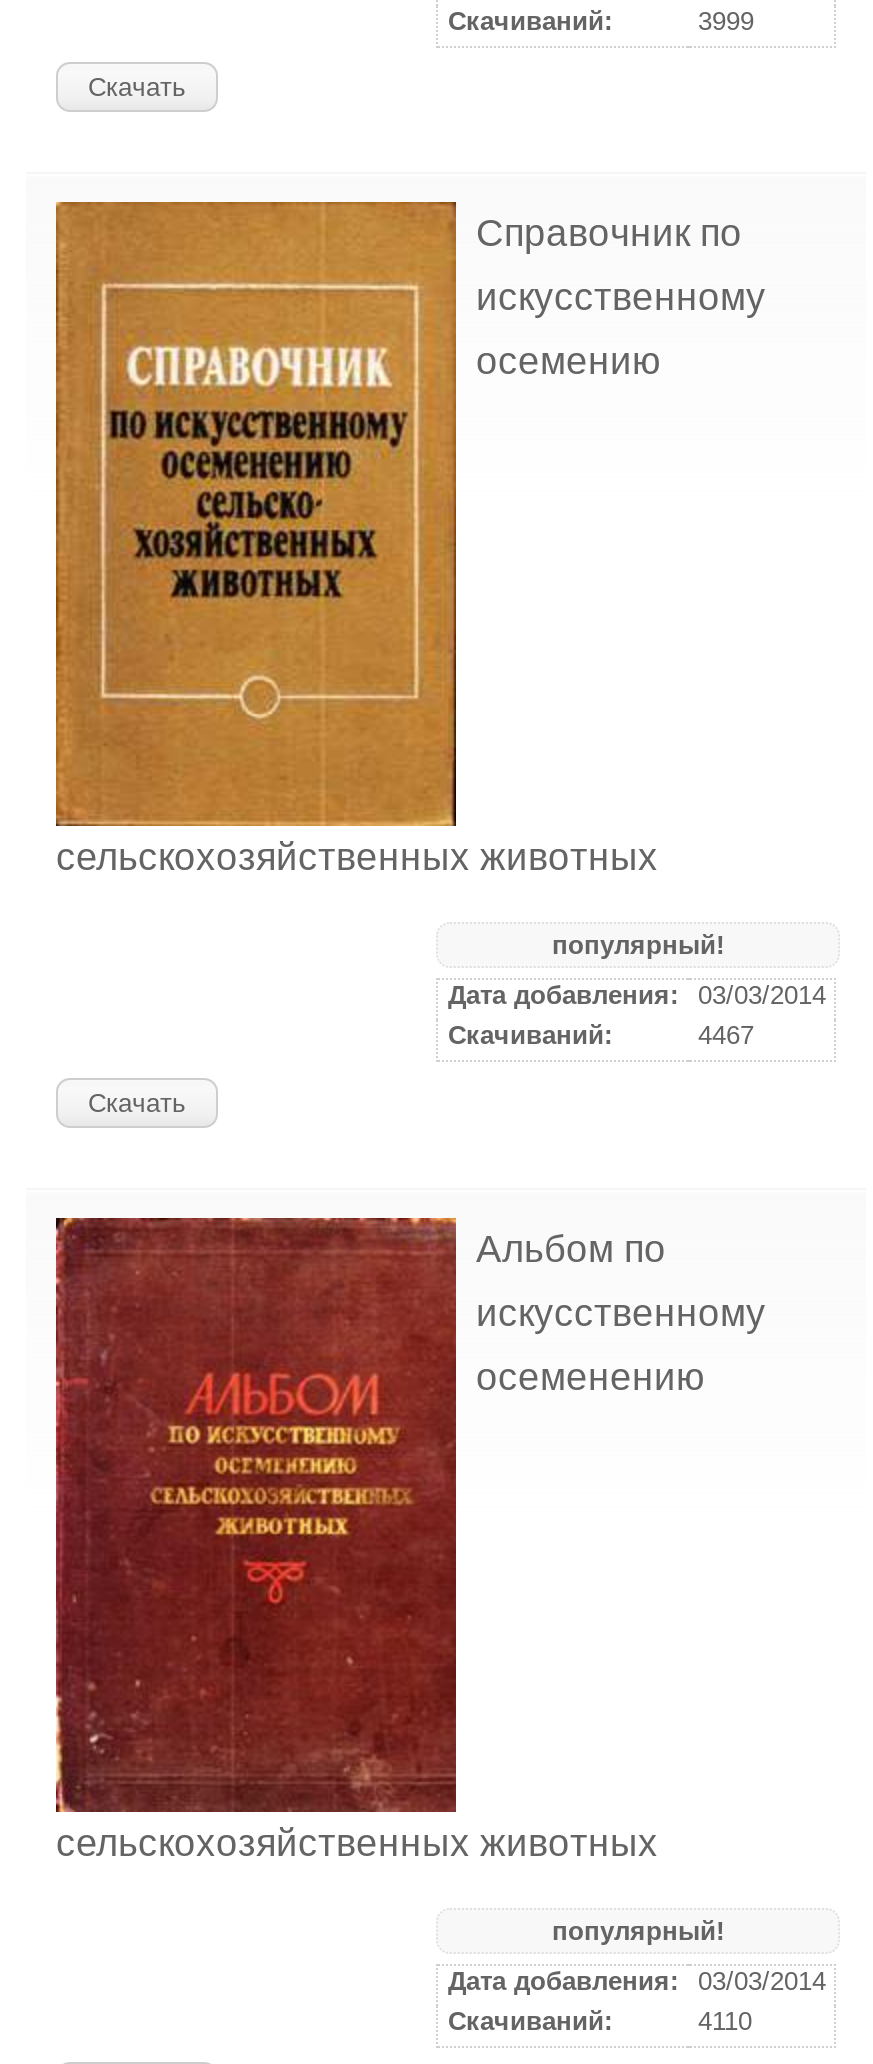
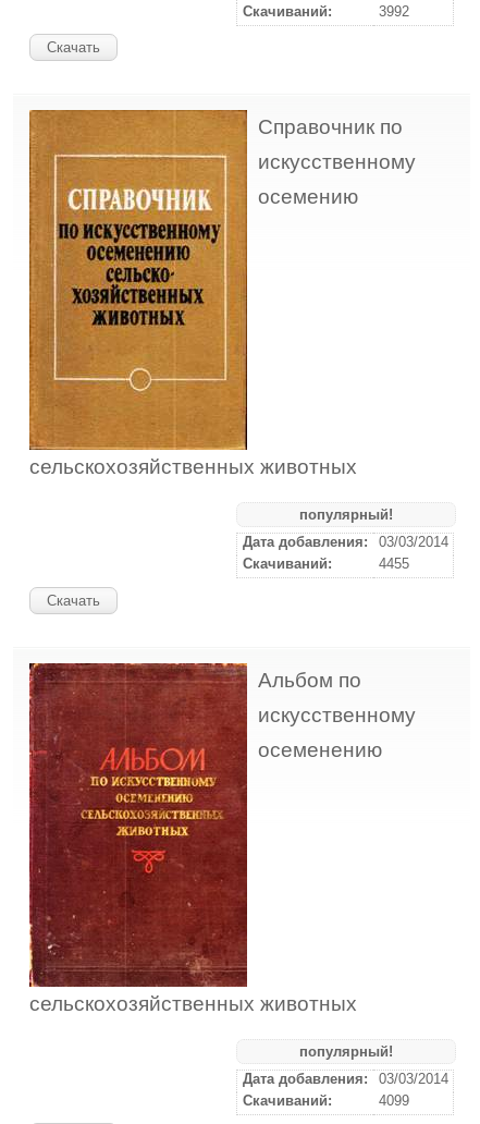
[698,5,754,35] 3999 -> [379,3,409,19] 3992
[698,1020,754,1050] 4467 -> [379,556,409,572] 4455
[698,2005,752,2035] 4110 -> [379,1092,409,1108] 4099

